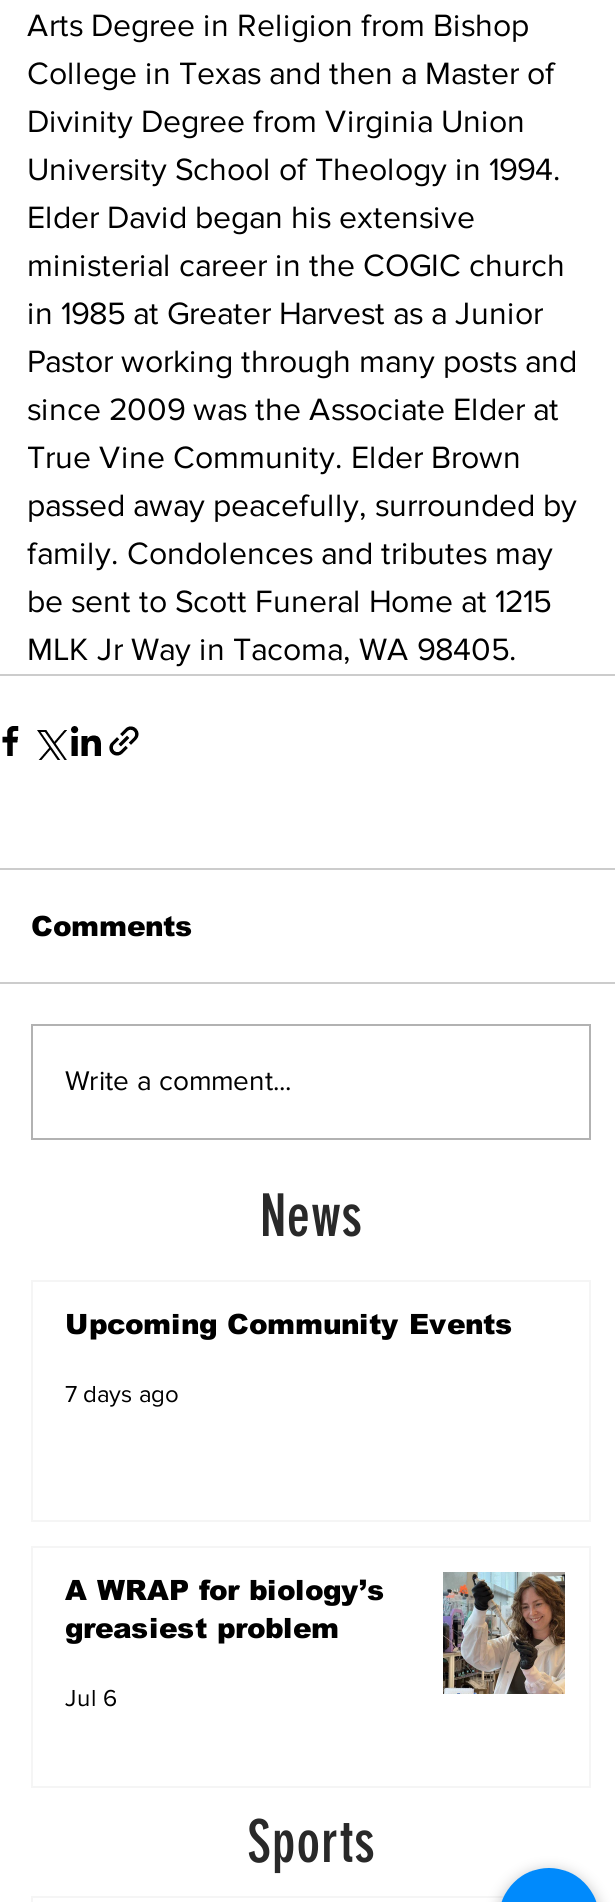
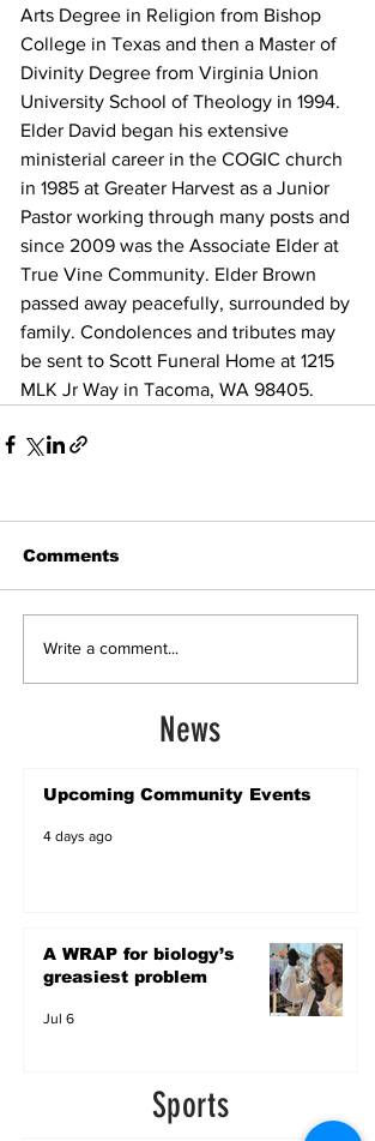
[65,1379,179,1407] 7 days ago -> [43,827,113,844] 4 days ago

